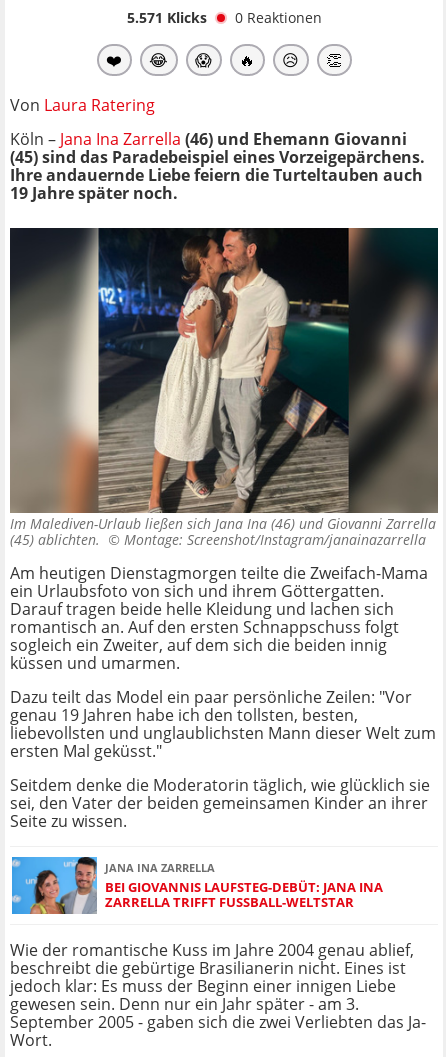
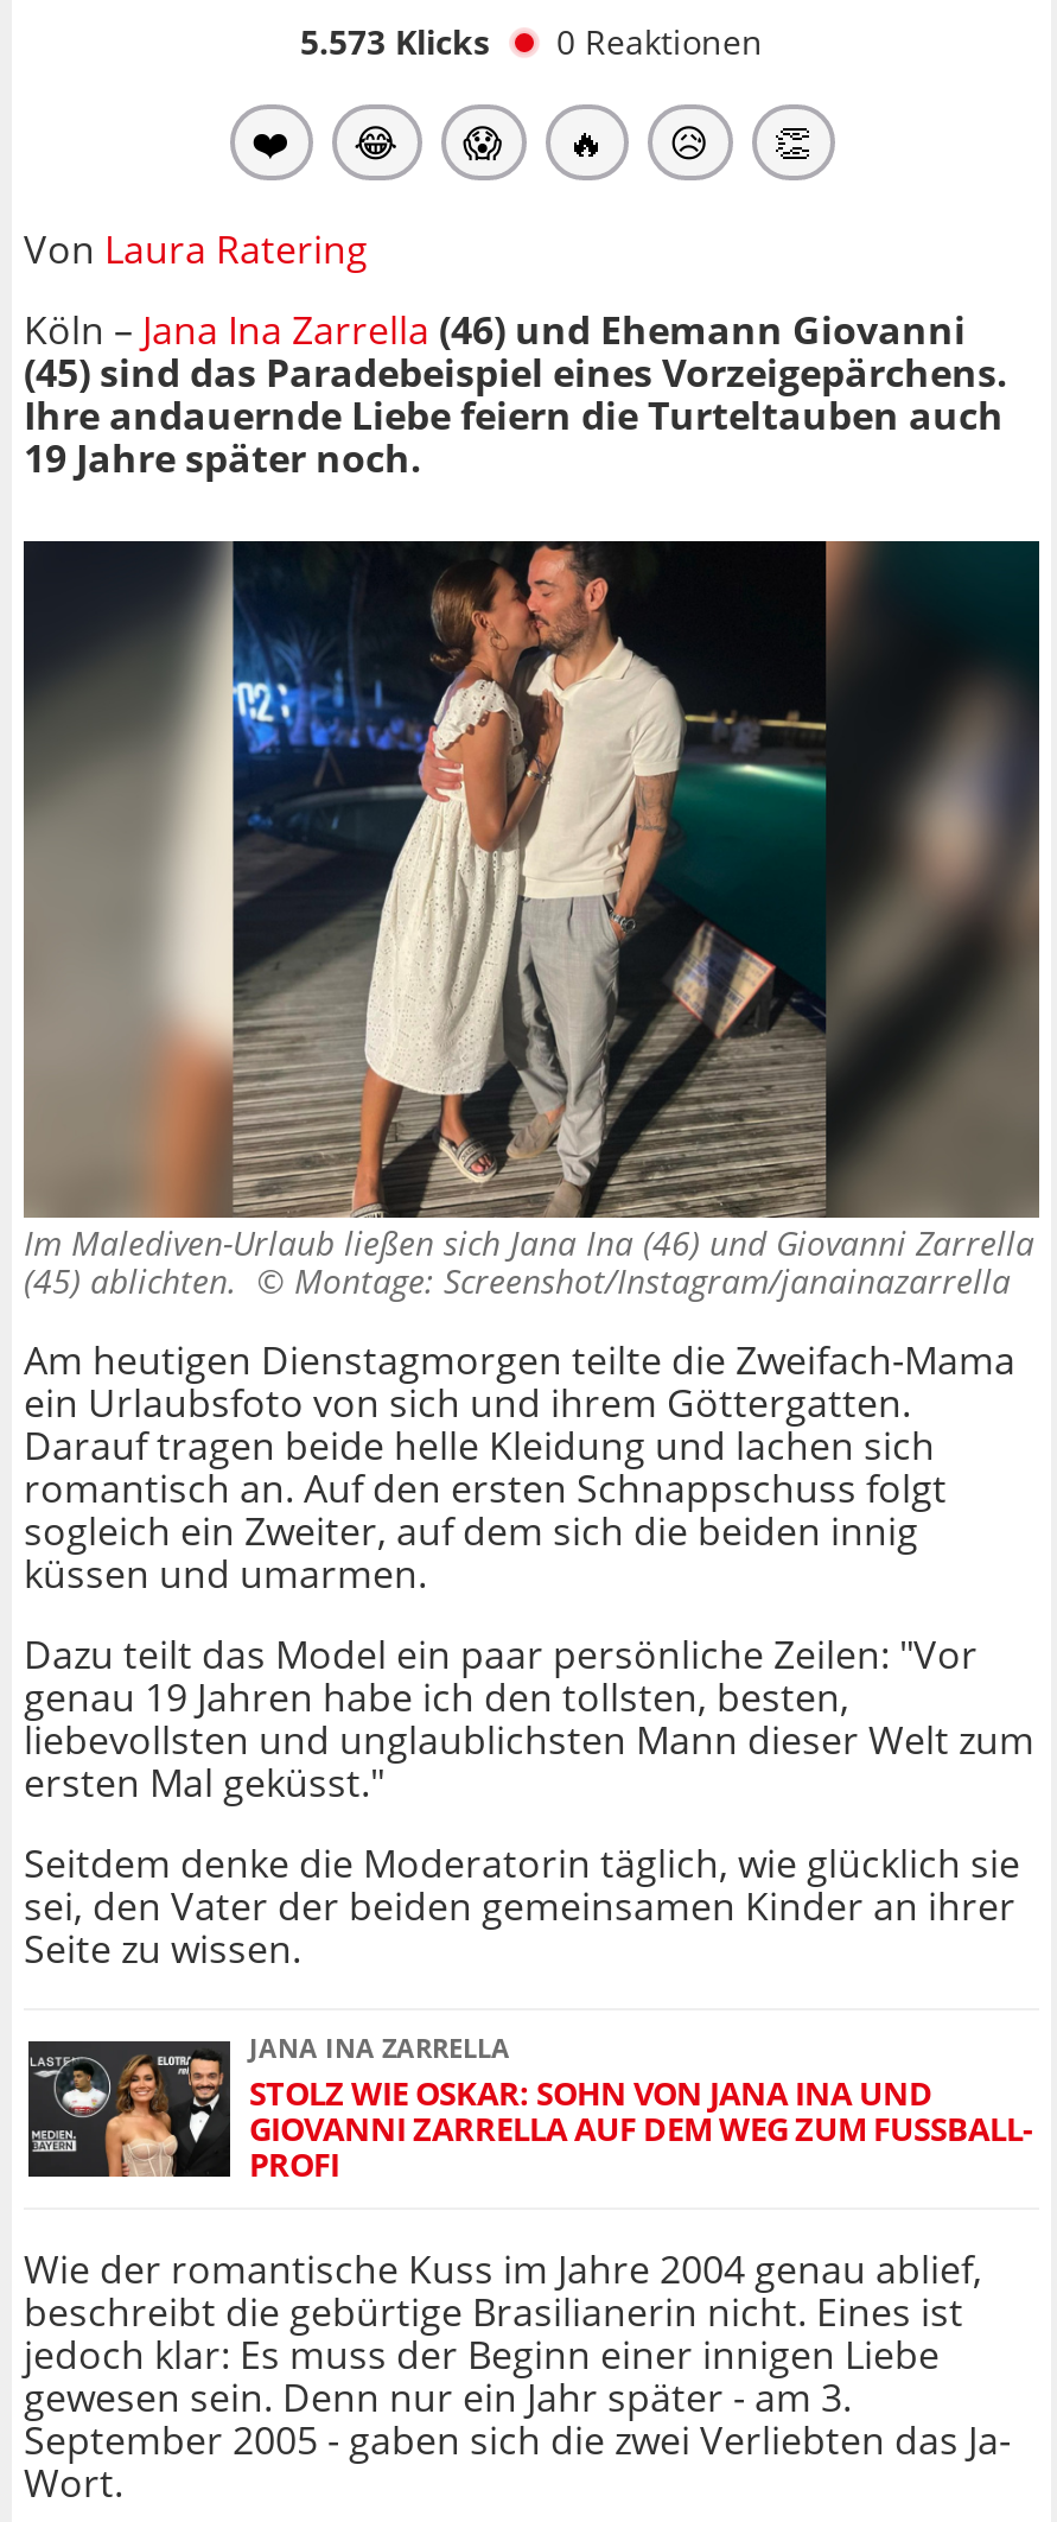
[126,8,321,27] 5.571 Klicks 0 Reaktionen -> [300,19,763,64] 5.573 Klicks 0 Reaktionen
[11,856,383,915] [image] | BEI GIOVANNIS LAUFSTEG-DEBÜT: JANA INA | ZARRELLA TRIFFT FUSSBALL-WELTSTAR -> [26,2034,1032,2186] [image] | STOLZ WIE OSKAR: SOHN VON JANA INA UND | GIOVANNI ZARRELLA AUF DEM WEG ZUM FUSSBALL-P | ROFI

